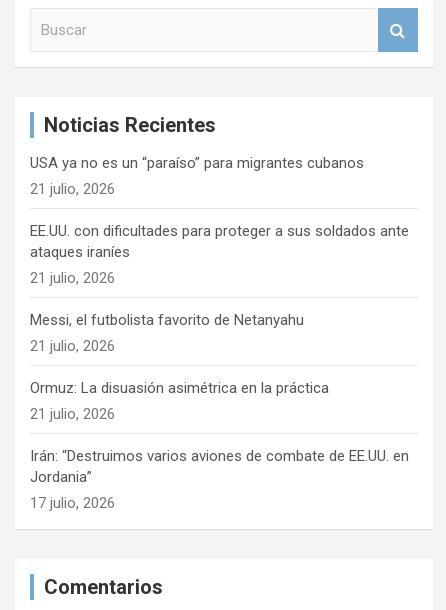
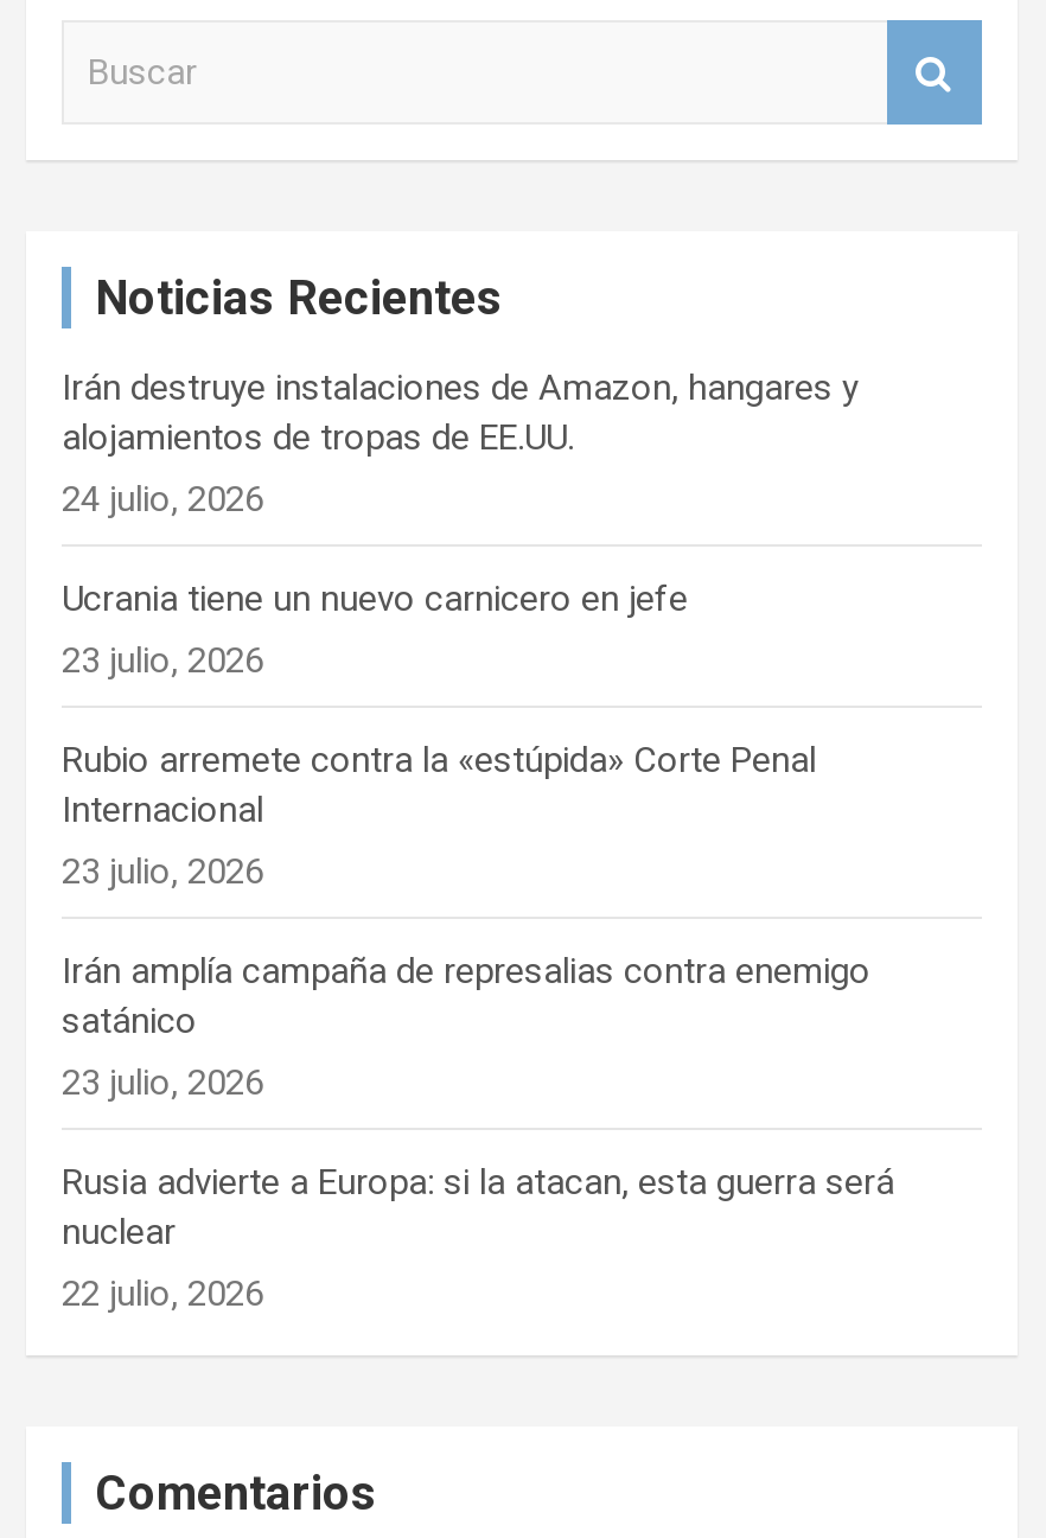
[30,154,364,198] USA ya no es un “paraíso” para migrantes cubanos | 21 julio, 2026 -> [62,367,859,521] Irán destruye instalaciones de Amazon, hangares y | alojamientos de tropas de EE.UU. | 24 julio, 2026
[30,222,409,287] EE.UU. con dificultades para proteger a sus soldados ante | ataques iraníes | 21 julio, 2026 -> [62,578,688,682] Ucrania tiene un nuevo carnicero en jefe | 23 julio, 2026
[30,311,304,355] Messi, el futbolista favorito de Netanyahu | 21 julio, 2026 -> [62,739,816,893] Rubio arremete contra la «estúpida» Corte Penal | Internacional | 23 julio, 2026
[30,379,329,423] Ormuz: La disuasión asimétrica en la práctica | 21 julio, 2026 -> [62,950,870,1104] Irán amplía campaña de represalias contra enemigo | satánico | 23 julio, 2026
[30,447,409,512] Irán: “Destruimos varios aviones de combate de EE.UU. en | Jordania” | 17 julio, 2026 -> [62,1161,894,1315] Rusia advierte a Europa: si la atacan, esta guerra será | nuclear | 22 julio, 2026

